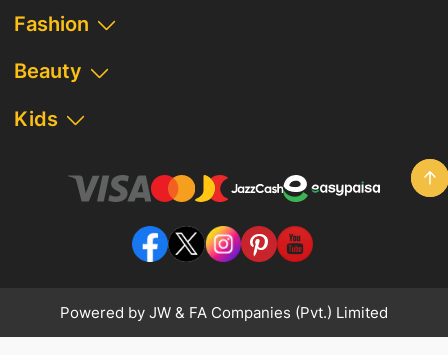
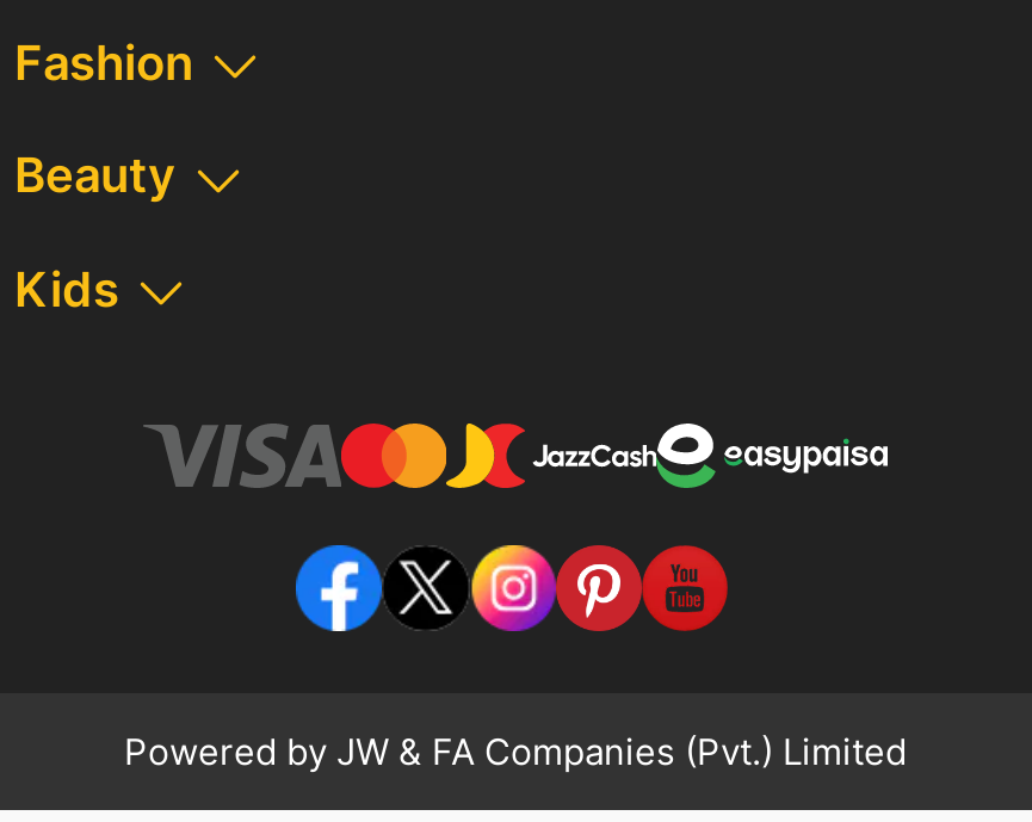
[410,158,445,198] [image] -> none

